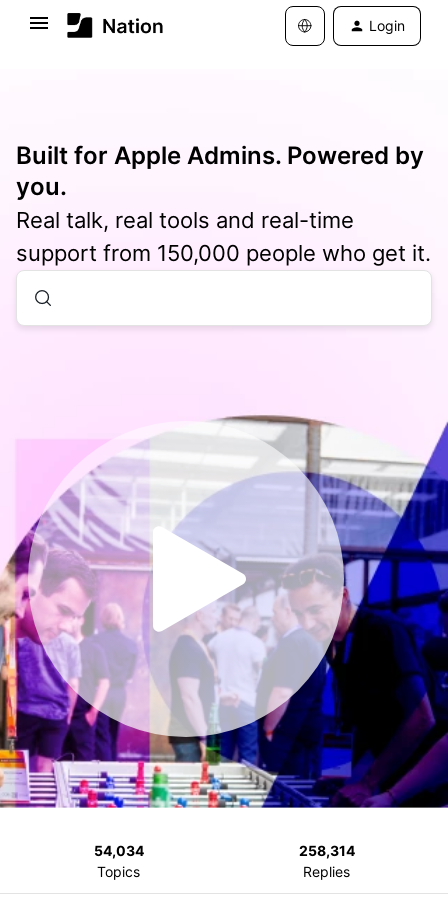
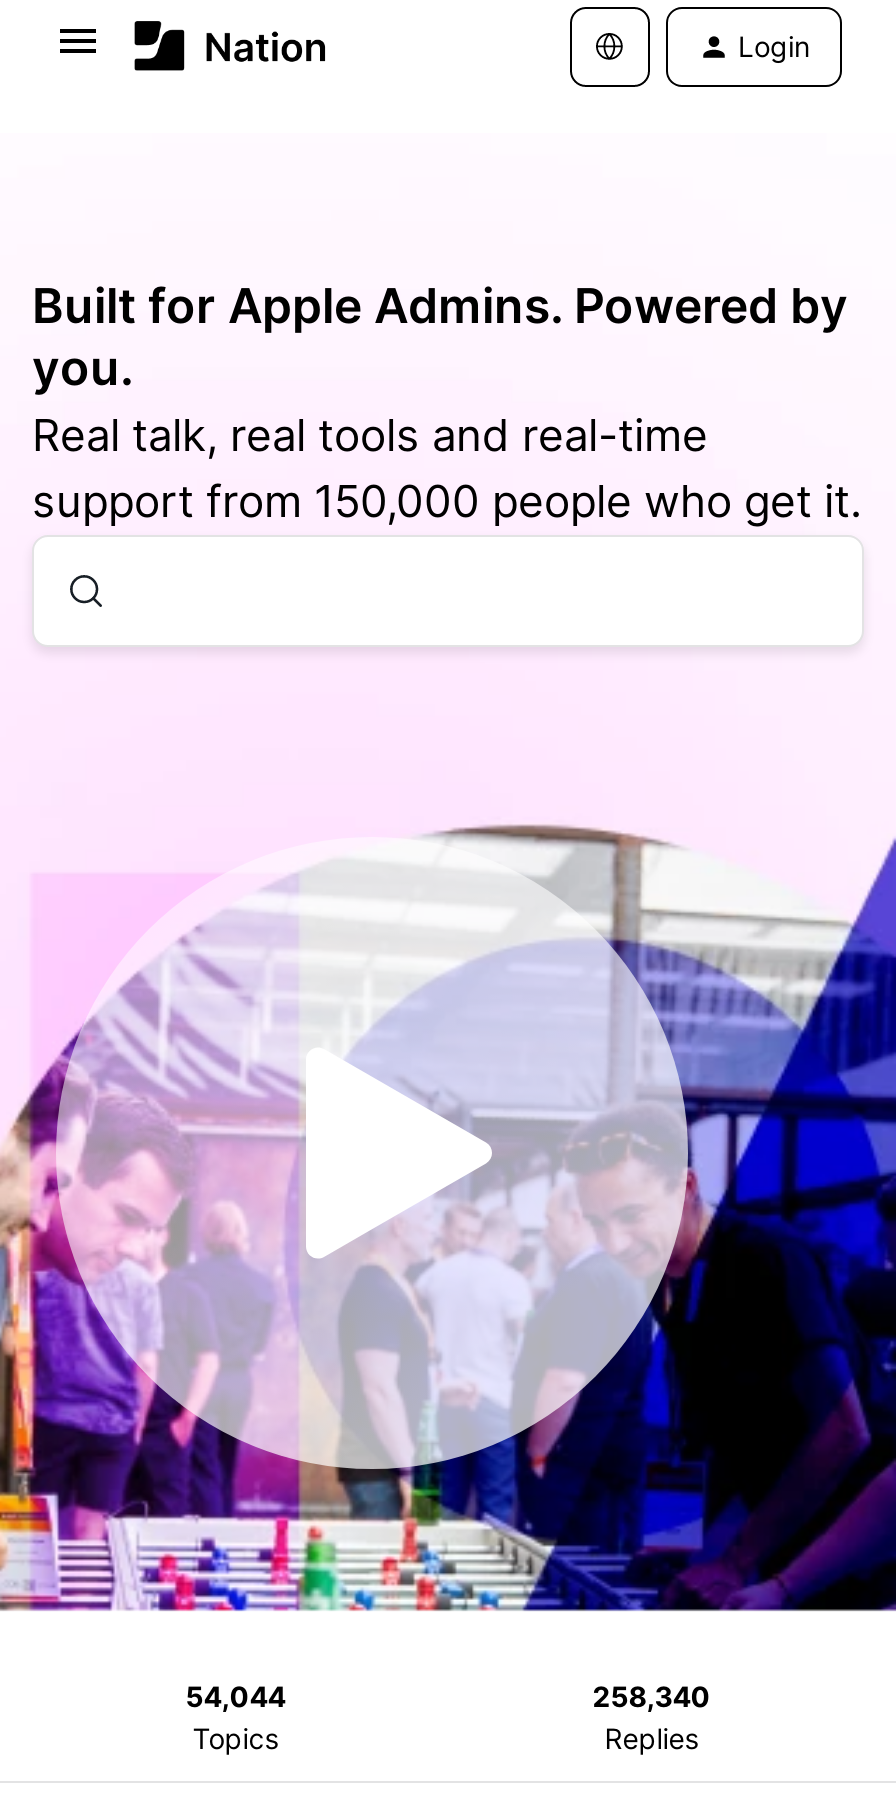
[93,842,143,859] 54,034 -> [186,1679,286,1713] 54,044
[298,842,354,859] 258,314 -> [592,1679,710,1713] 258,340

